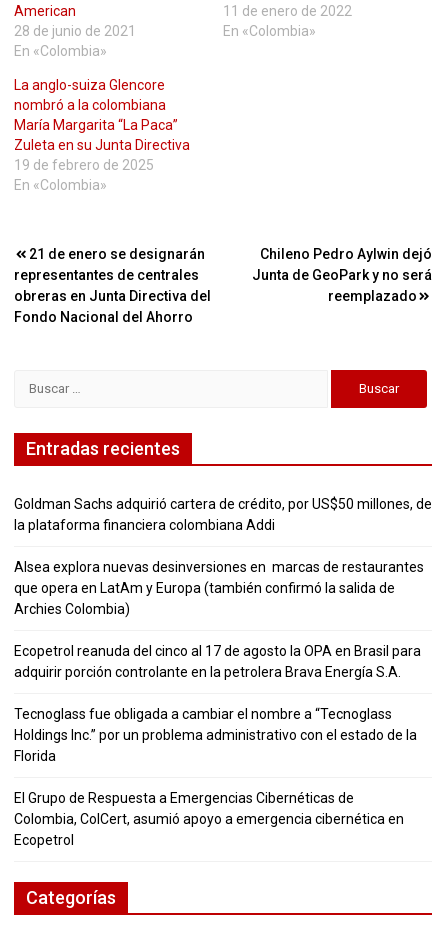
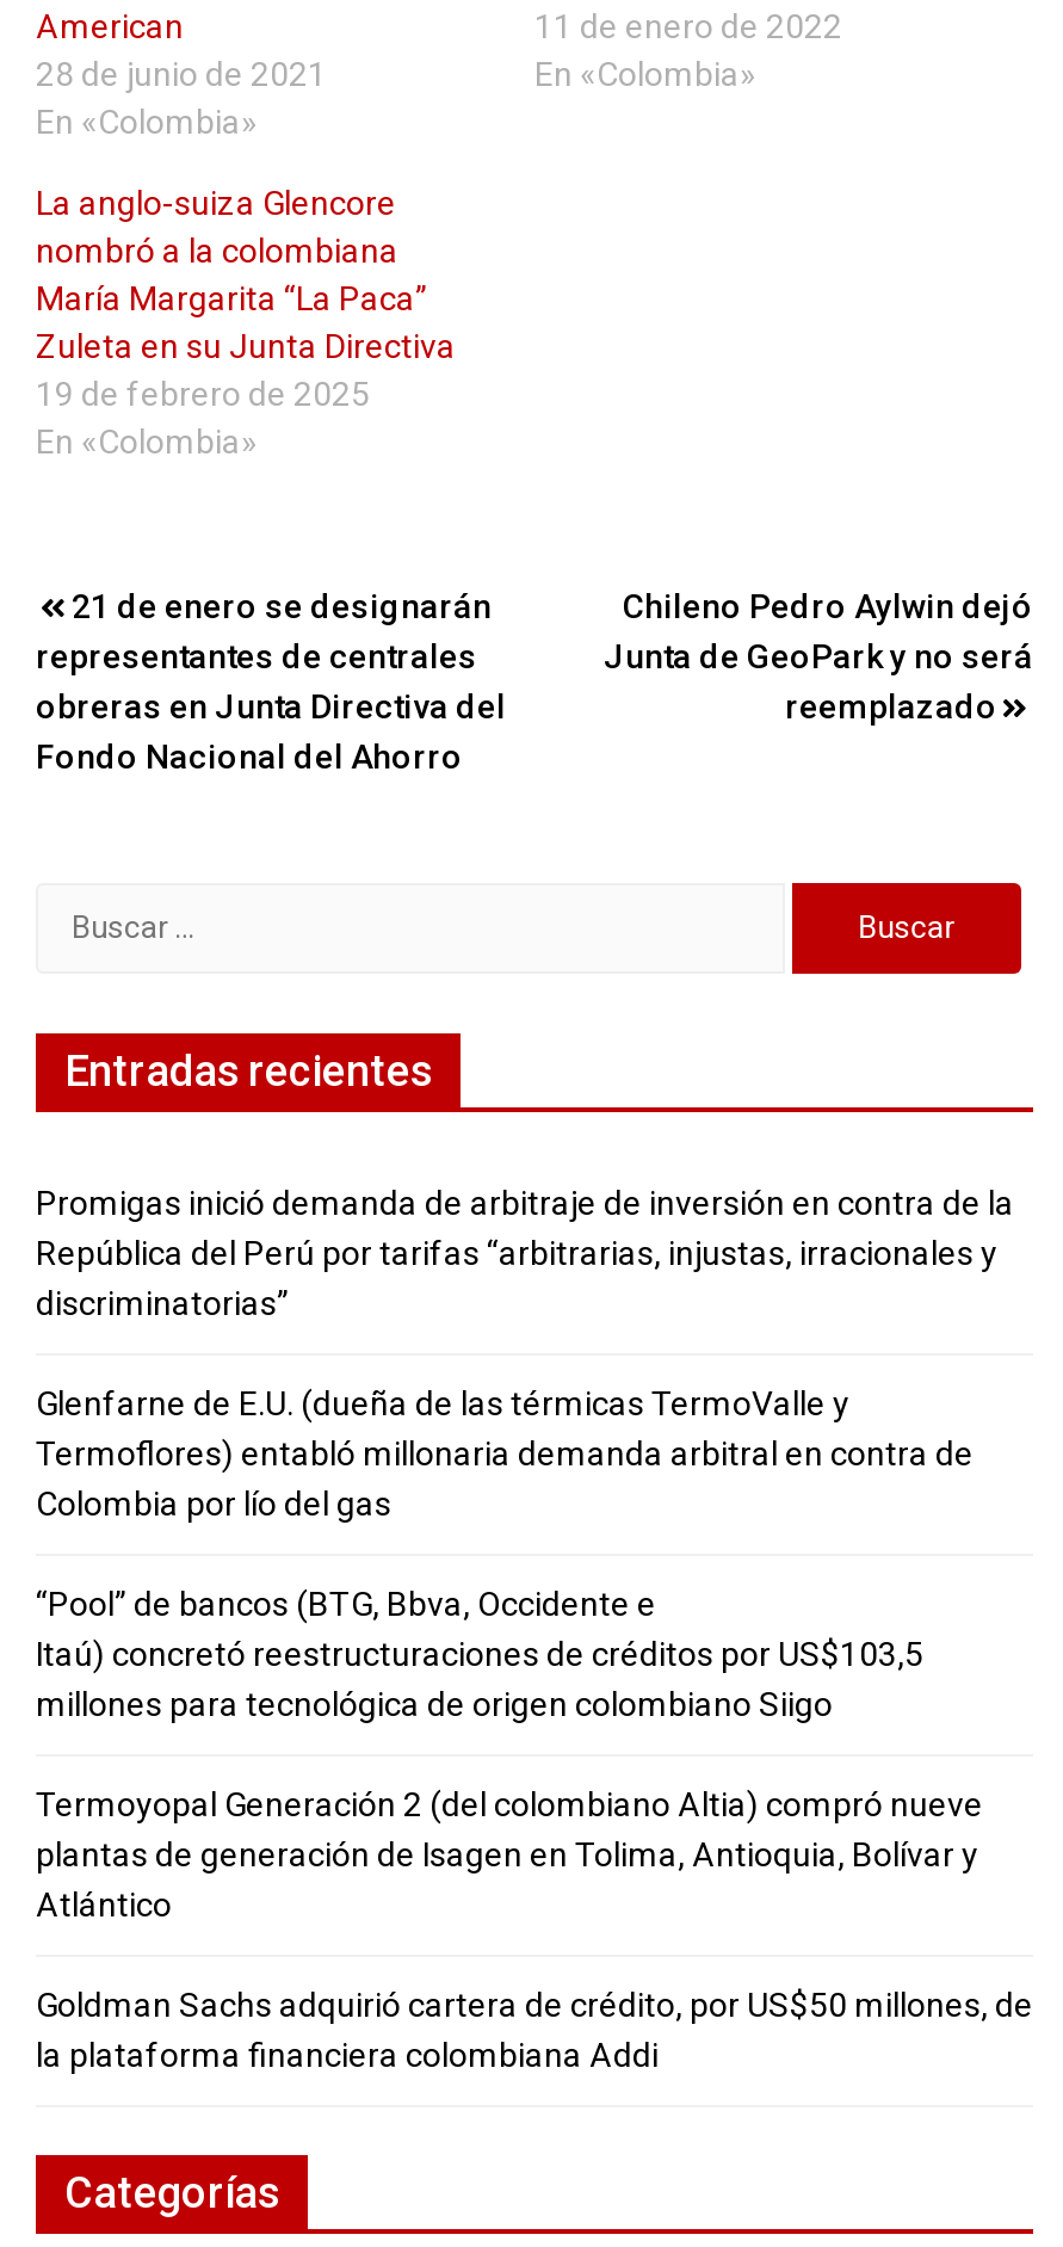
none -> [36,1183,1014,1923] Promigas inició demanda de arbitraje de inversión en contra de la | República del Perú por tarifas “arbitrarias, injustas, irracionales y | discriminatorias” | Glenfarne de E.U. (dueña de las térmicas TermoValle y | Termoflores) entabló millonaria demanda arbitral en contra de | Colombia por lío del gas | “Pool” de bancos (BTG, Bbva, Occidente e | Itaú) concretó reestructuraciones de créditos por US$103,5 | millones para tecnológica de origen colombiano Siigo | Termoyopal Generación 2 (del colombiano Altia) compró nueve | plantas de generación de Isagen en Tolima, Antioquia, Bolívar y | Atlántico
moved [14,496,432,533] -> [36,1985,1033,2073]: Goldman Sachs adquirió cartera de crédito, por US$50 millones, de | la plataforma financiera colombiana Addi
[14,559,424,848] Alsea explora nuevas desinversiones en marcas de restaurantes | que opera en LatAm y Europa (también confirmó la salida de | Archies Colombia) | Ecopetrol reanuda del cinco al 17 de agosto la OPA en Brasil para | adquirir porción controlante en la petrolera Brava Energía S.A. | Tecnoglass fue obligada a cambiar el nombre a “Tecnoglass | Holdings Inc.” por un problema administrativo con el estado de la | Florida | El Grupo de Respuesta a Emergencias Cibernéticas de | Colombia, ColCert, asumió apoyo a emergencia cibernética en | Ecopetrol -> none

